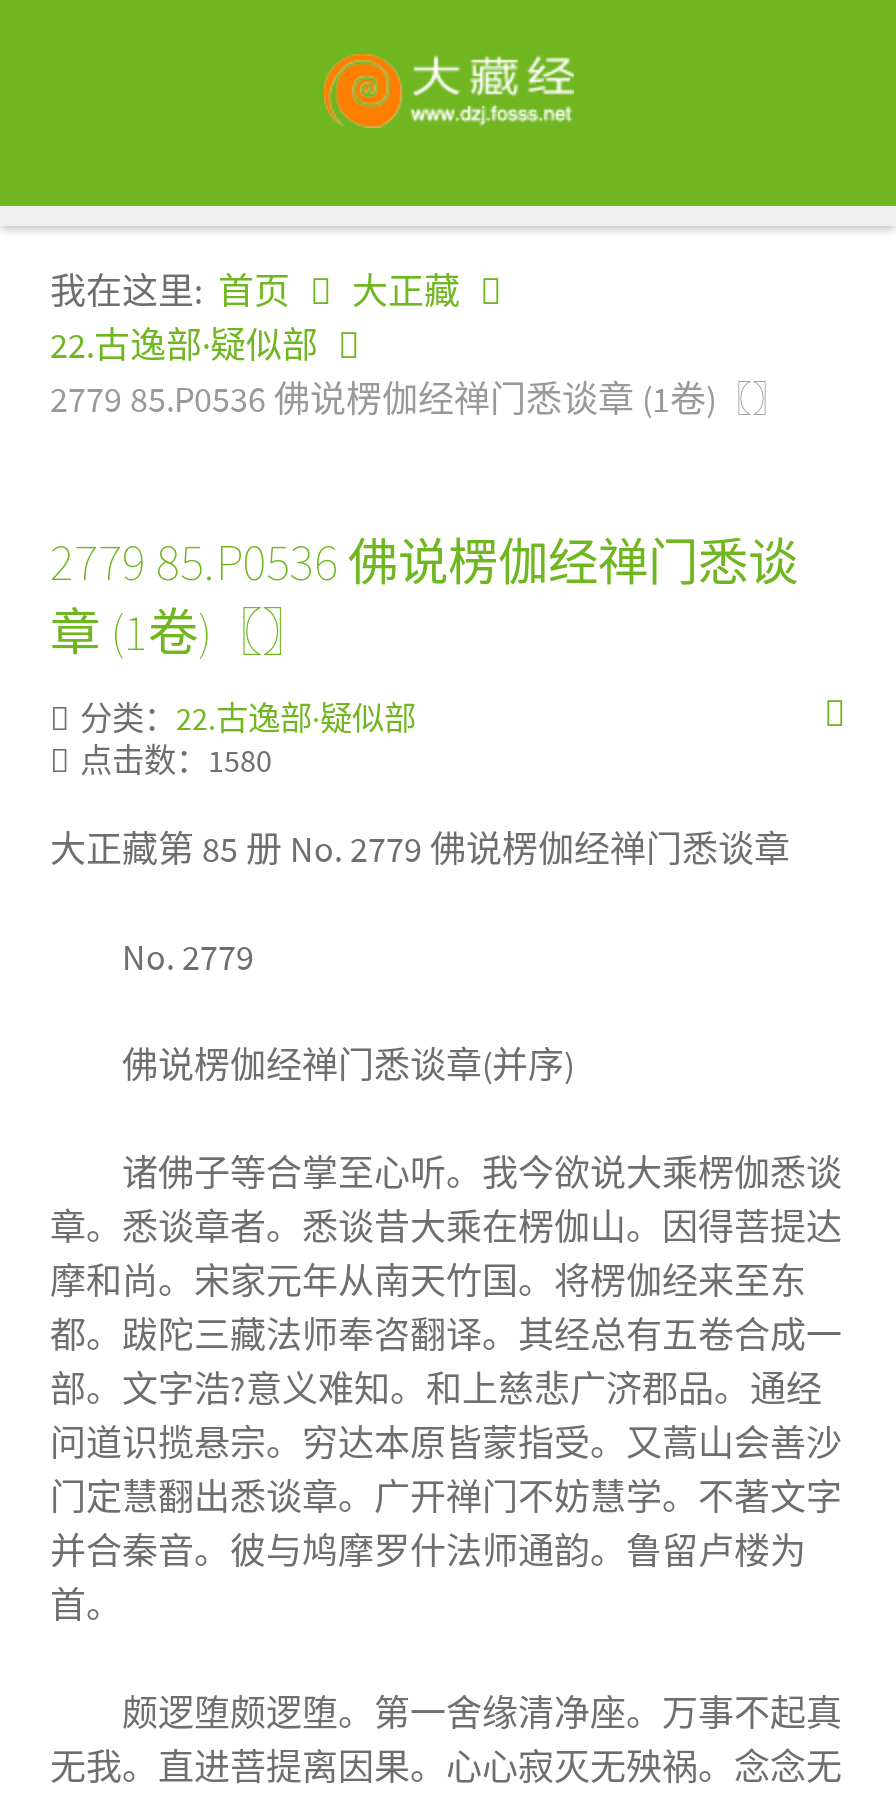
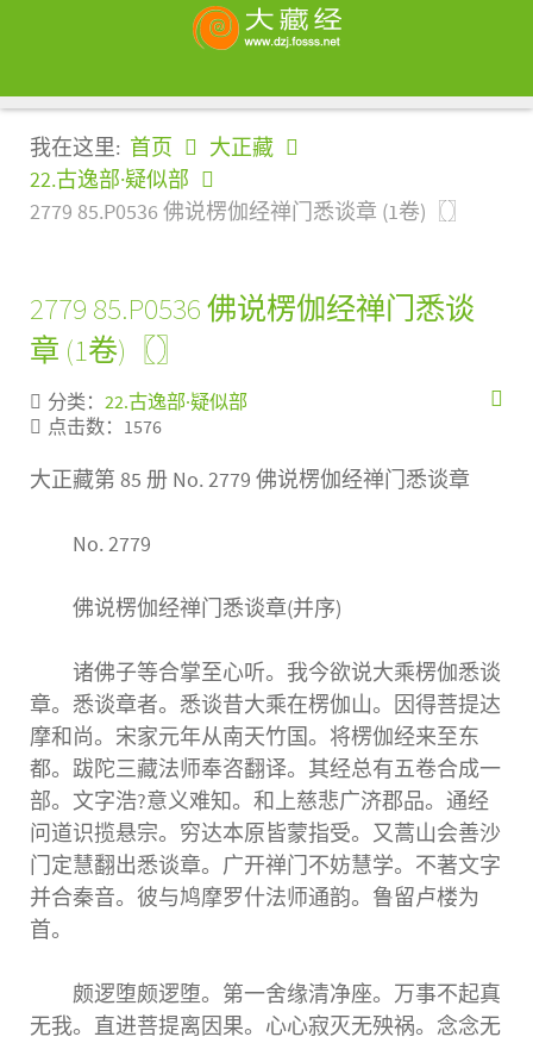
[80,742,272,784] 点击数：1580 -> [48,416,162,441] 点击数：1576

